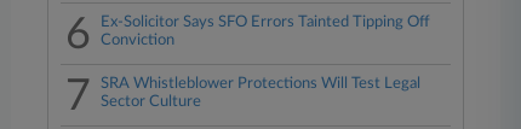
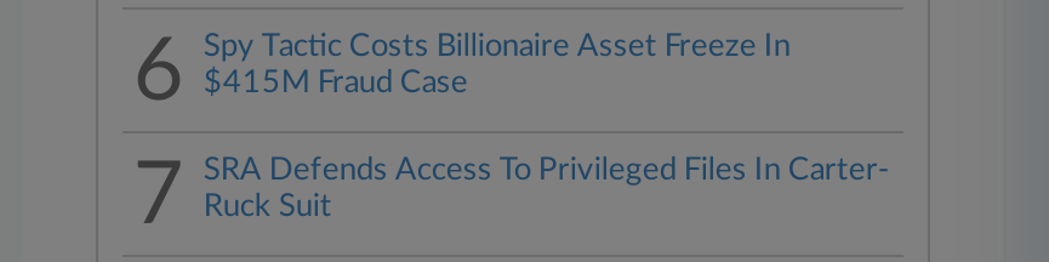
[101,14,431,48] Ex-Solicitor Says SFO Errors Tainted Tipping Off | Conviction -> [203,32,790,99] Spy Tactic Costs Billionaire Asset Freeze In | $415M Fraud Case
[101,76,421,110] SRA Whistleblower Protections Will Test Legal | Sector Culture -> [203,155,890,223] SRA Defends Access To Privileged Files In Carter- | Ruck Suit

